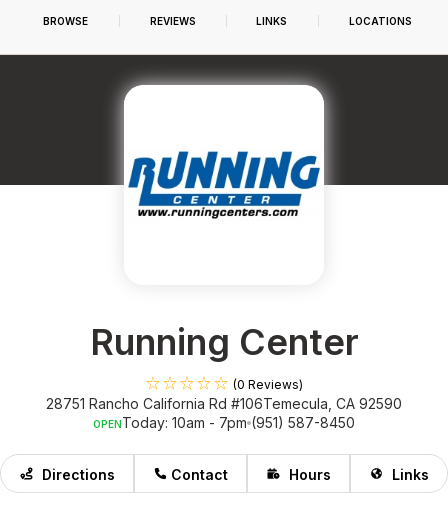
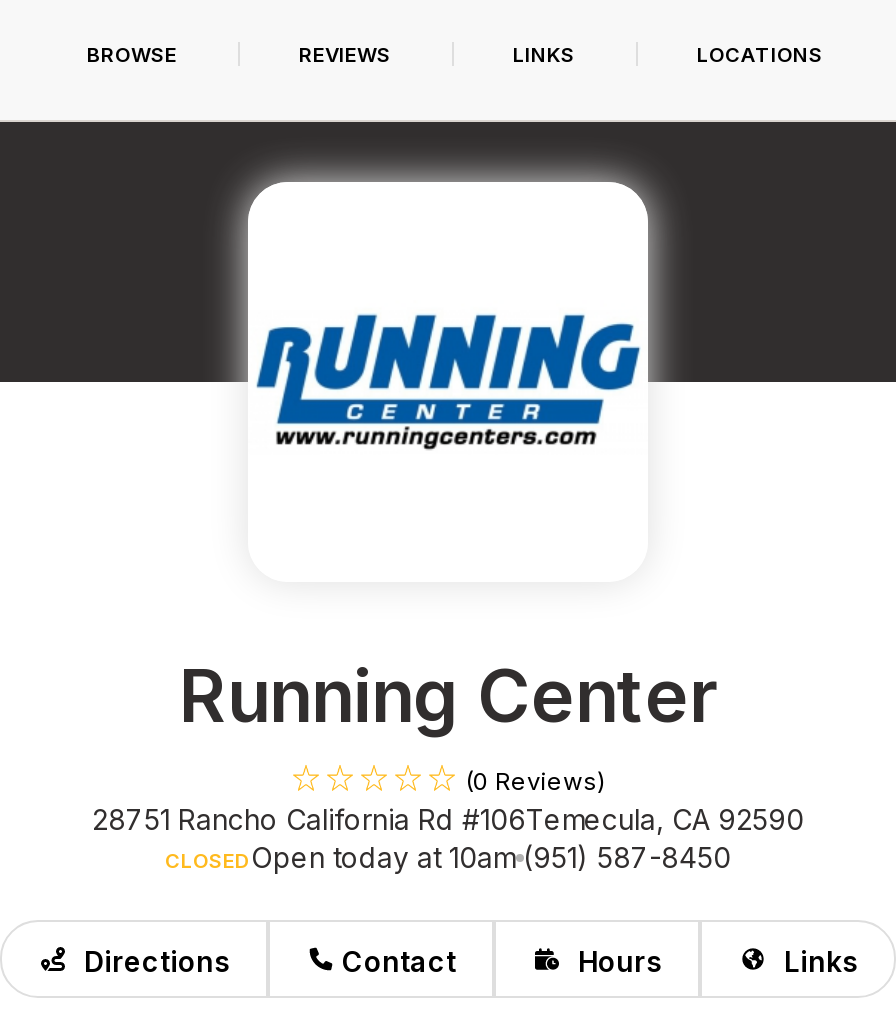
[93,414,355,431] OPEN Today: 10am - 7pm (951) 587-8450 -> [165,841,731,875] CLOSED Open today at 10am (951) 587-8450

